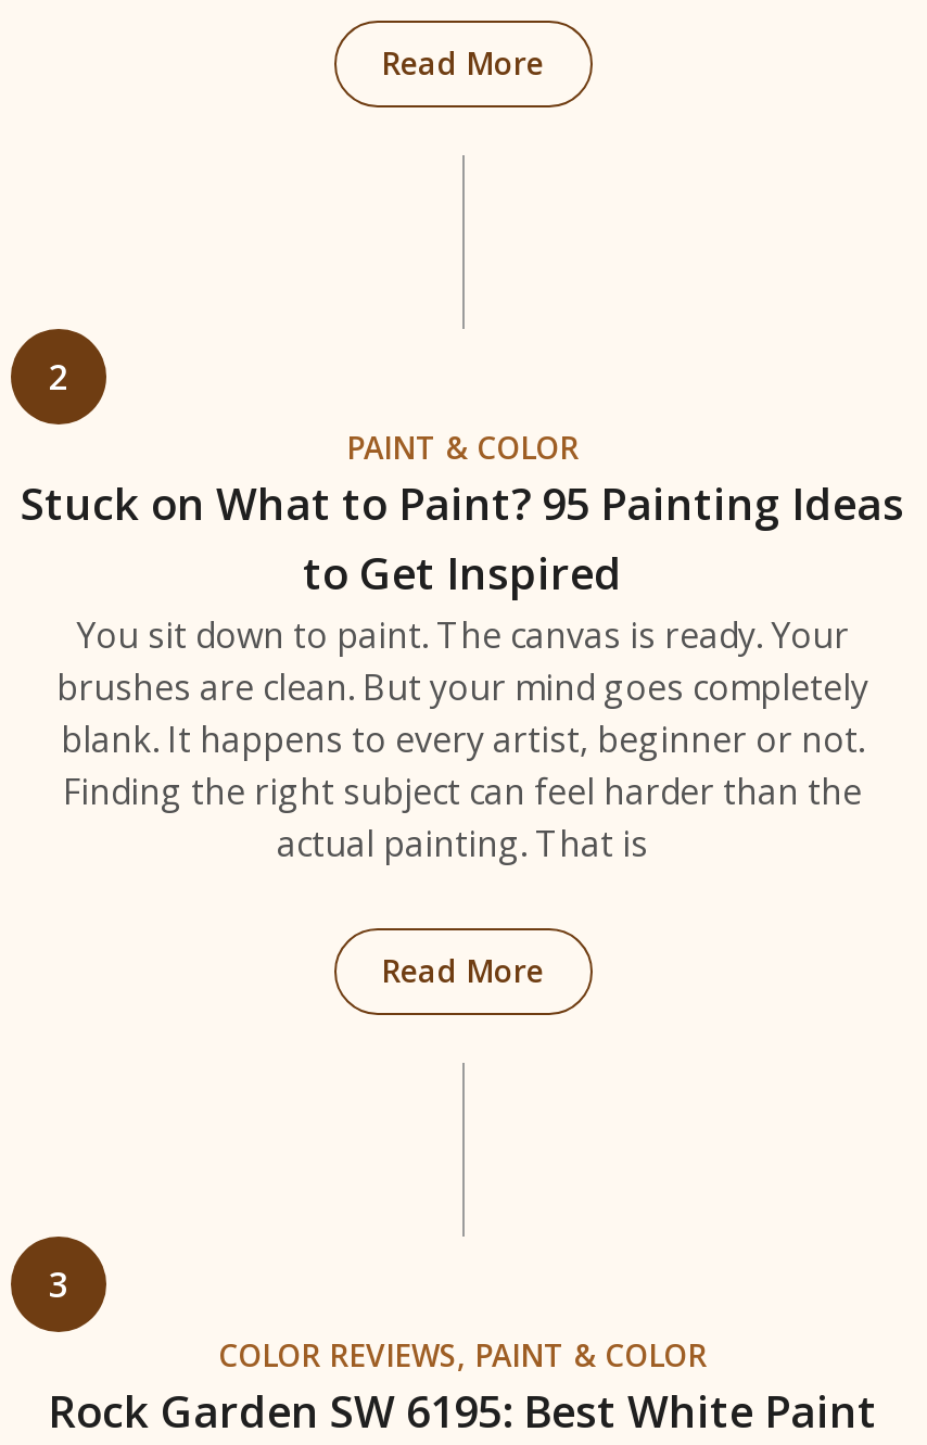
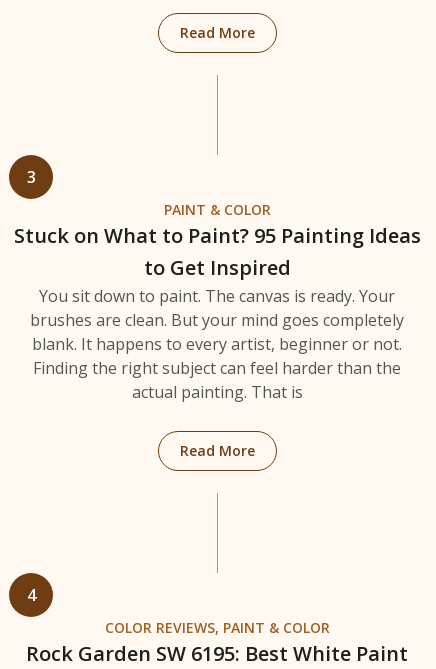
[49,353,68,401] 2 -> [26,166,35,188] 3
[49,1260,68,1307] 3 -> [26,584,35,606] 4

